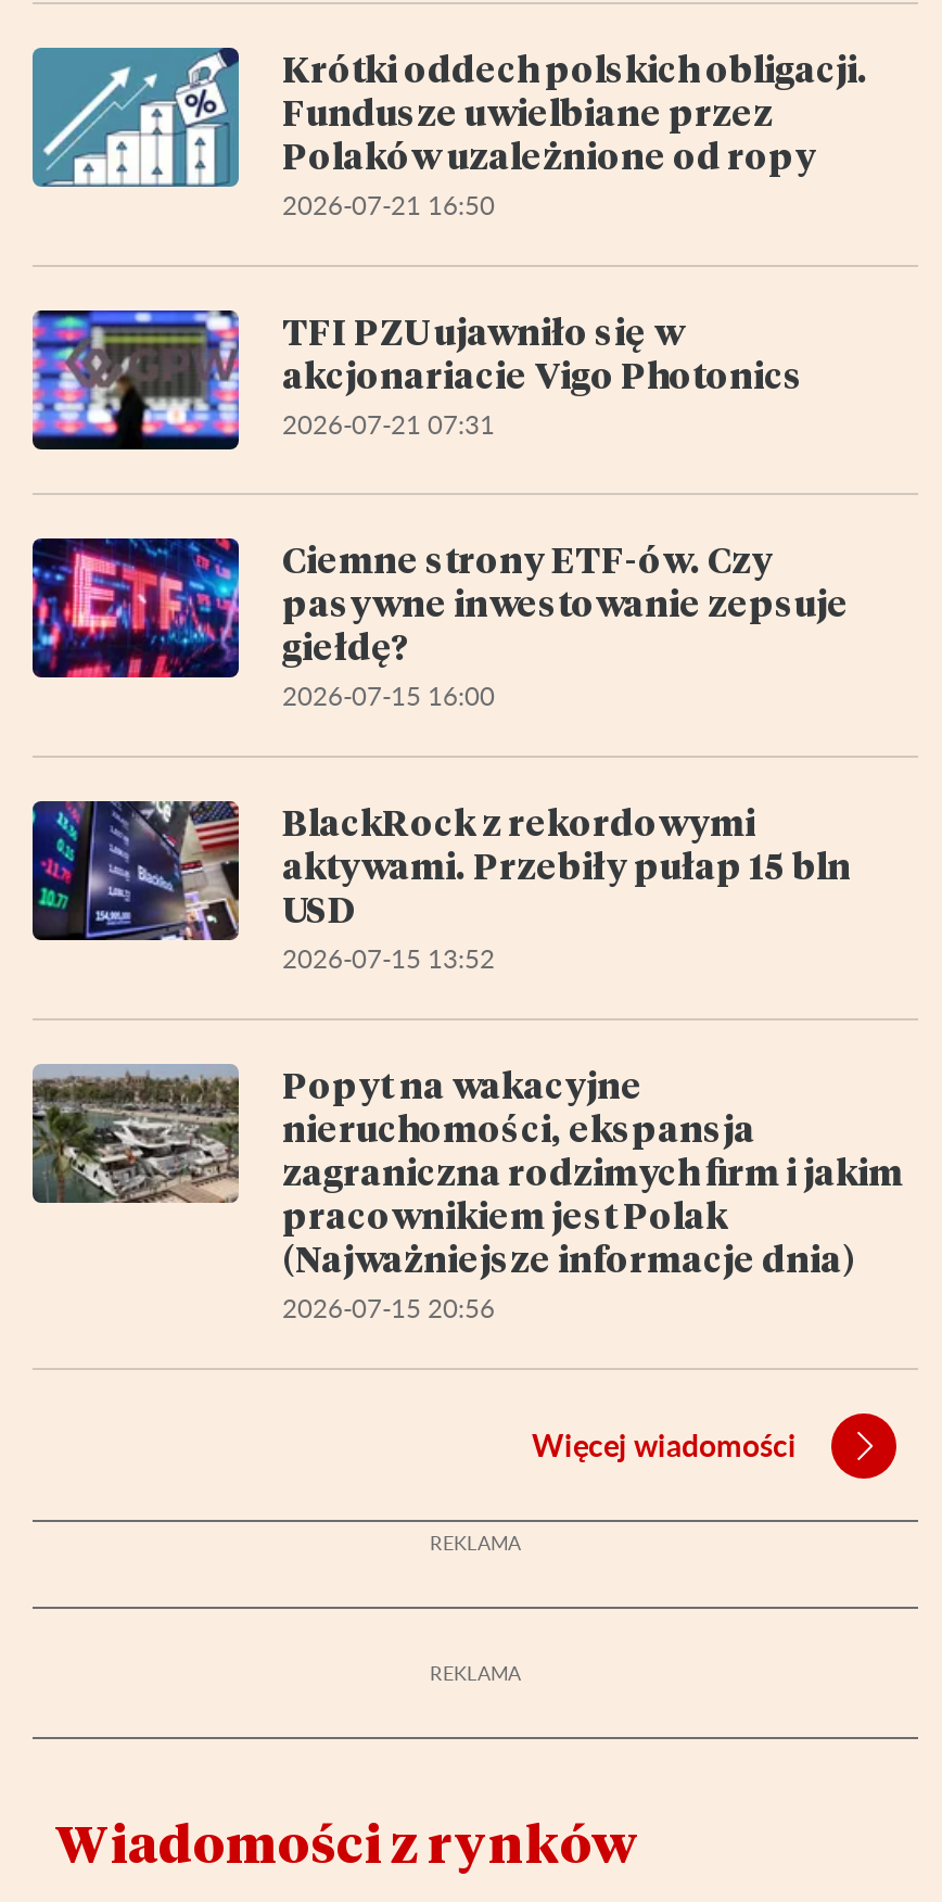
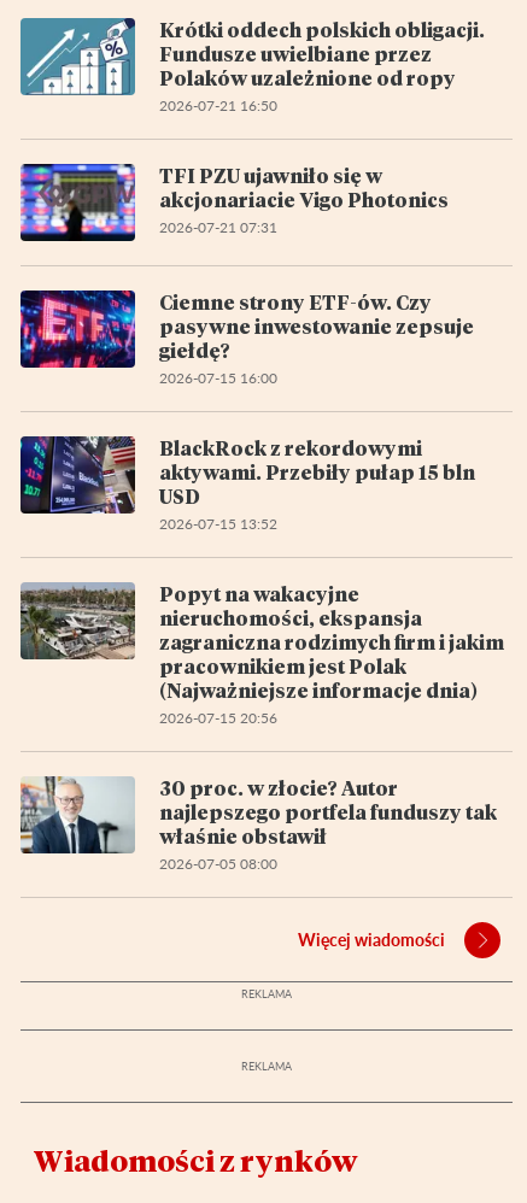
none -> [19,775,497,872] [image] | 30 proc. w złocie? Autor | najlepszego portfela funduszy tak | właśnie obstawił | 2026-07-05 08:00

